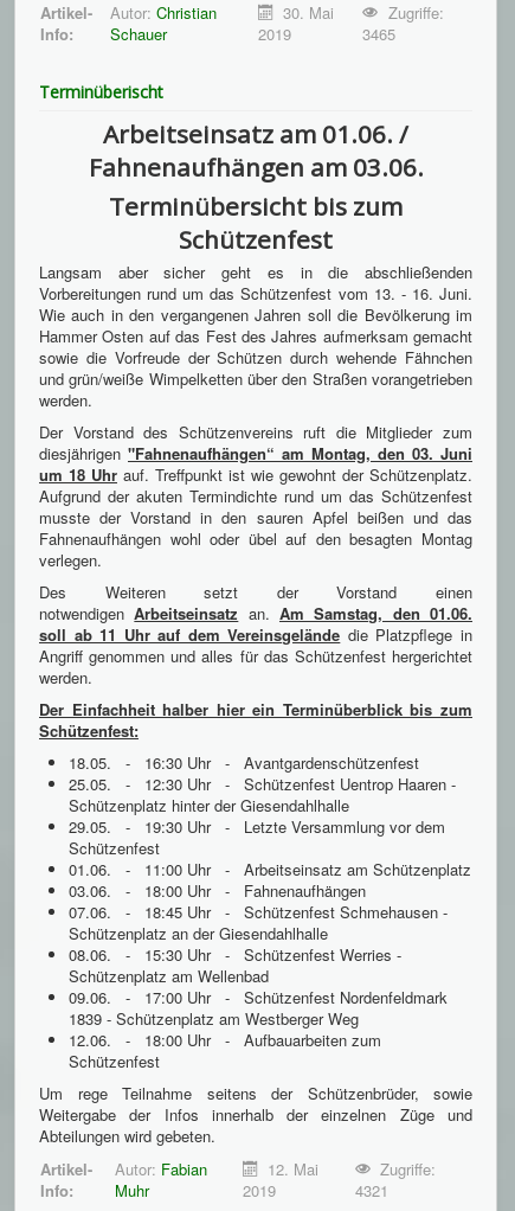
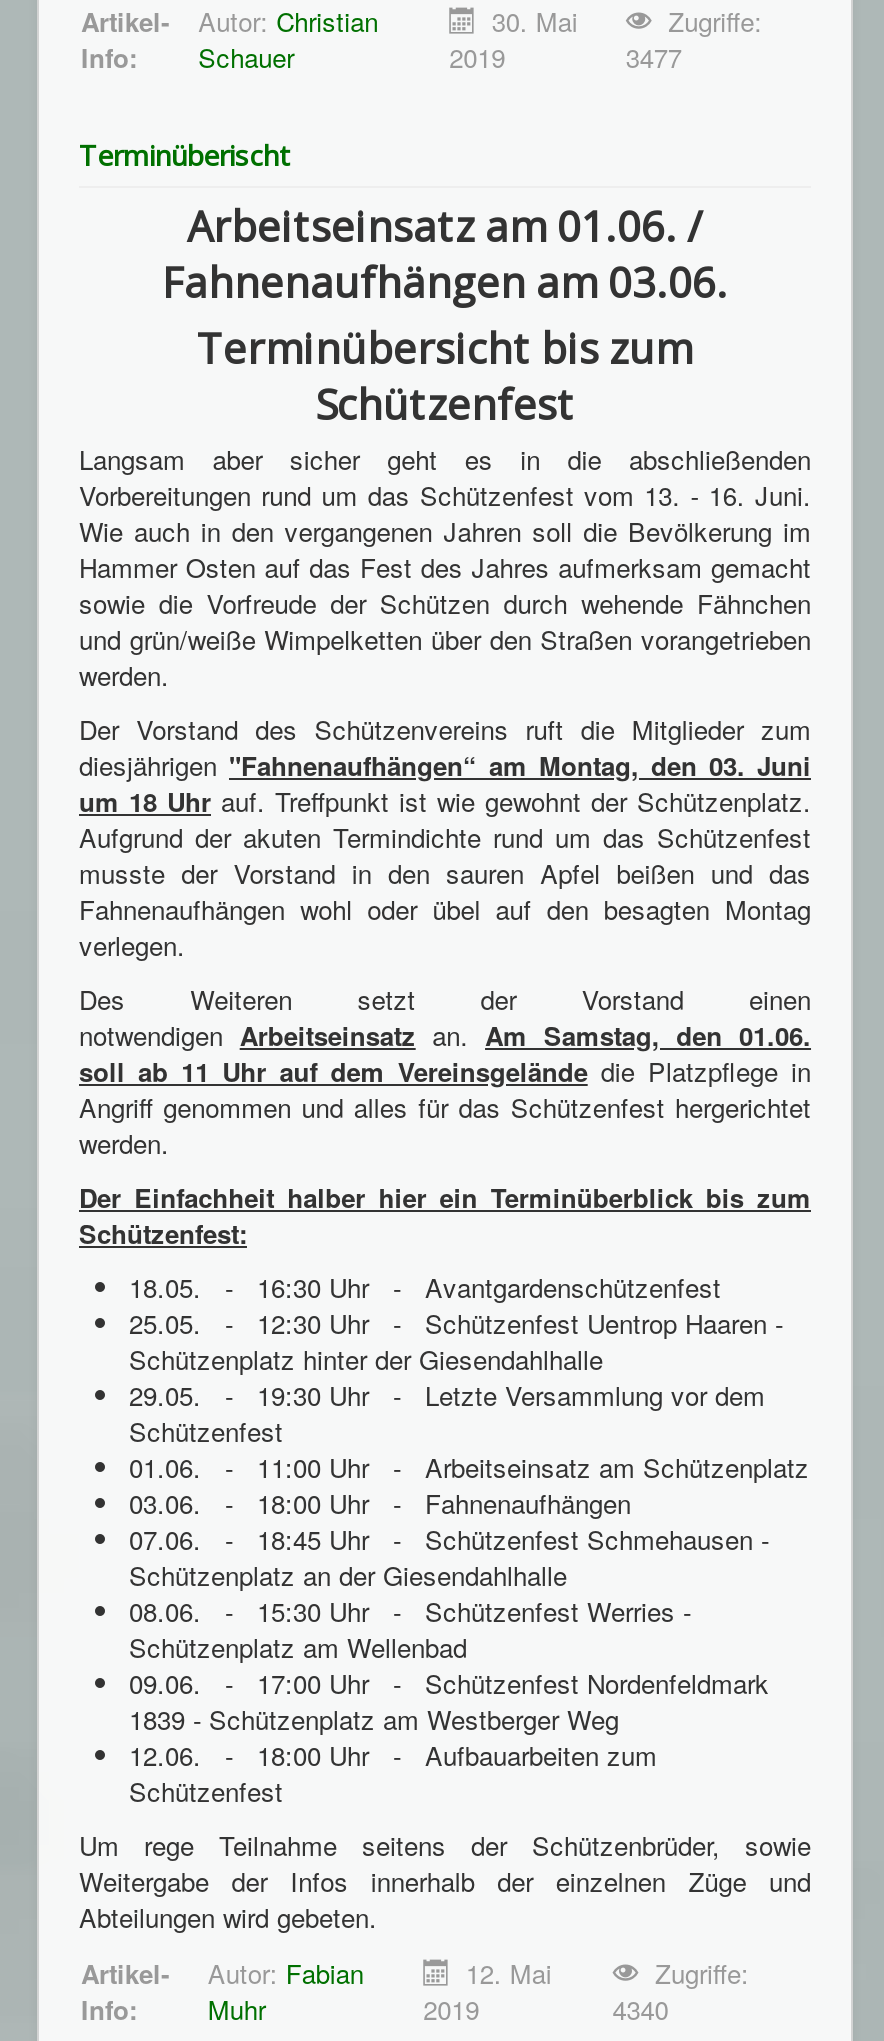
[363,22,396,45] 3465 -> [626,37,682,75] 3477
[355,1179,388,1201] 4321 -> [613,1989,669,2027] 4340

